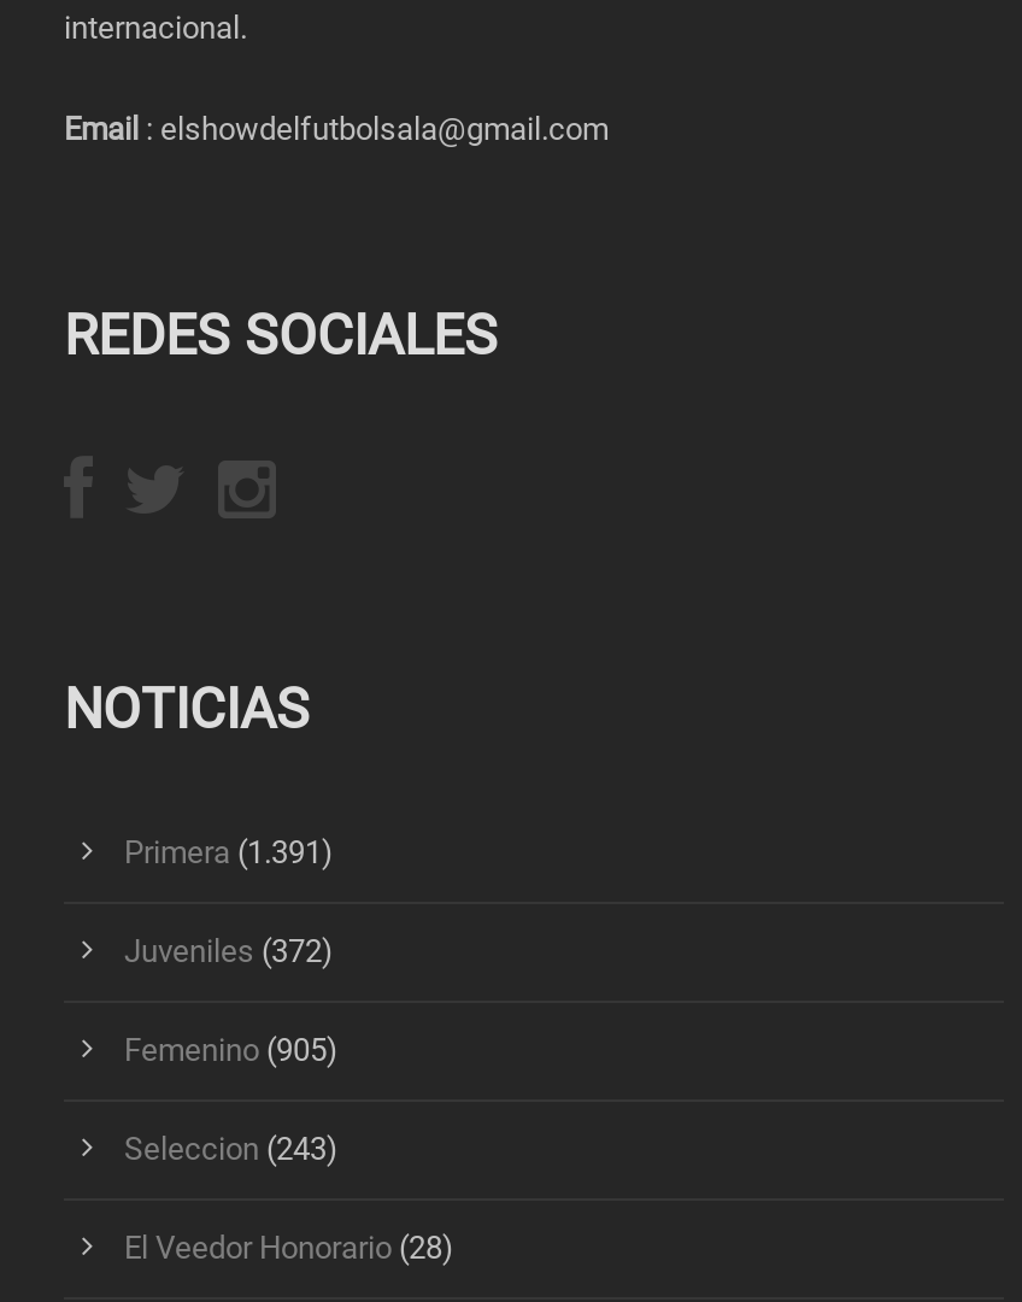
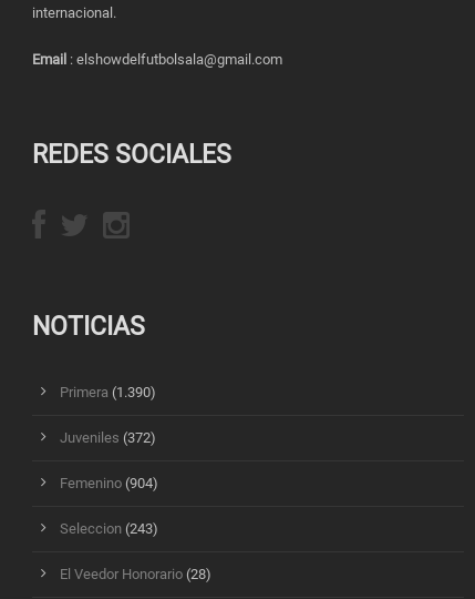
[124,834,334,871] Primera (1.391) -> [60,384,156,401] Primera (1.390)
[124,1032,339,1068] Femenino (905) -> [60,475,158,492] Femenino (904)

